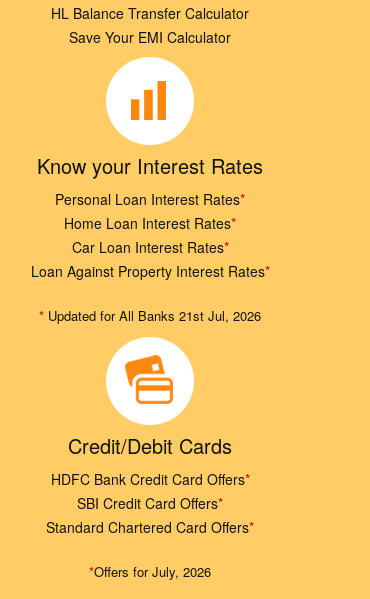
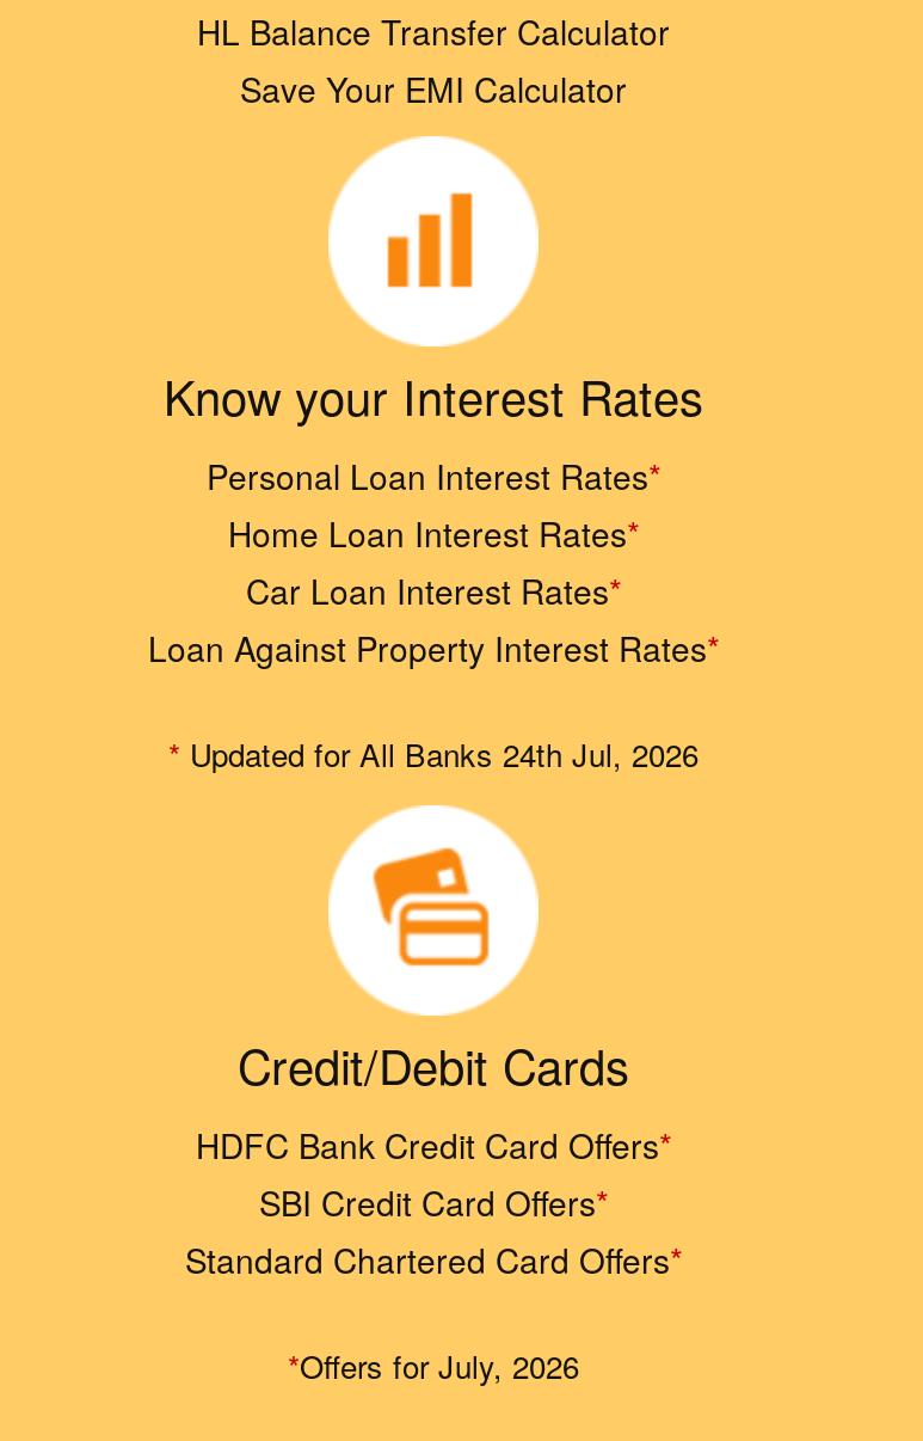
[39,306,261,325] * Updated for All Banks 21st Jul, 2026 -> [168,731,699,776] * Updated for All Banks 24th Jul, 2026

